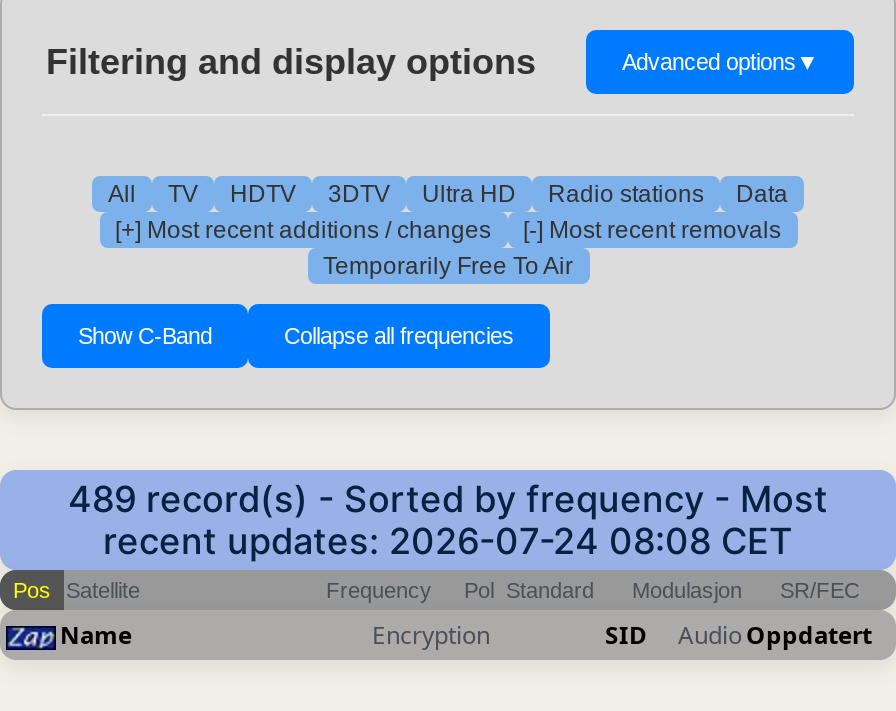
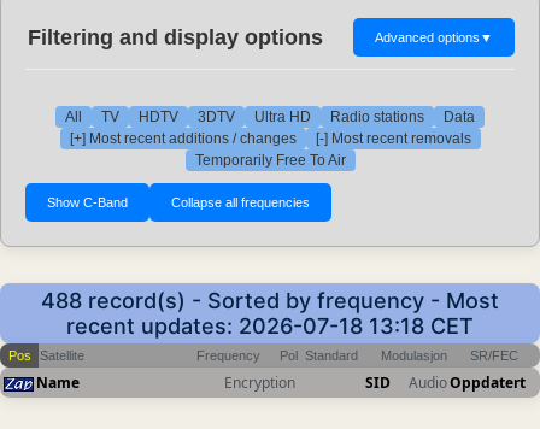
[68,479,828,521] 489 record(s) - Sorted by frequency - Most -> [41,288,499,314] 488 record(s) - Sorted by frequency - Most
[103,521,793,563] recent updates: 2026-07-24 08:08 CET -> [66,314,474,339] recent updates: 2026-07-18 13:18 CET

